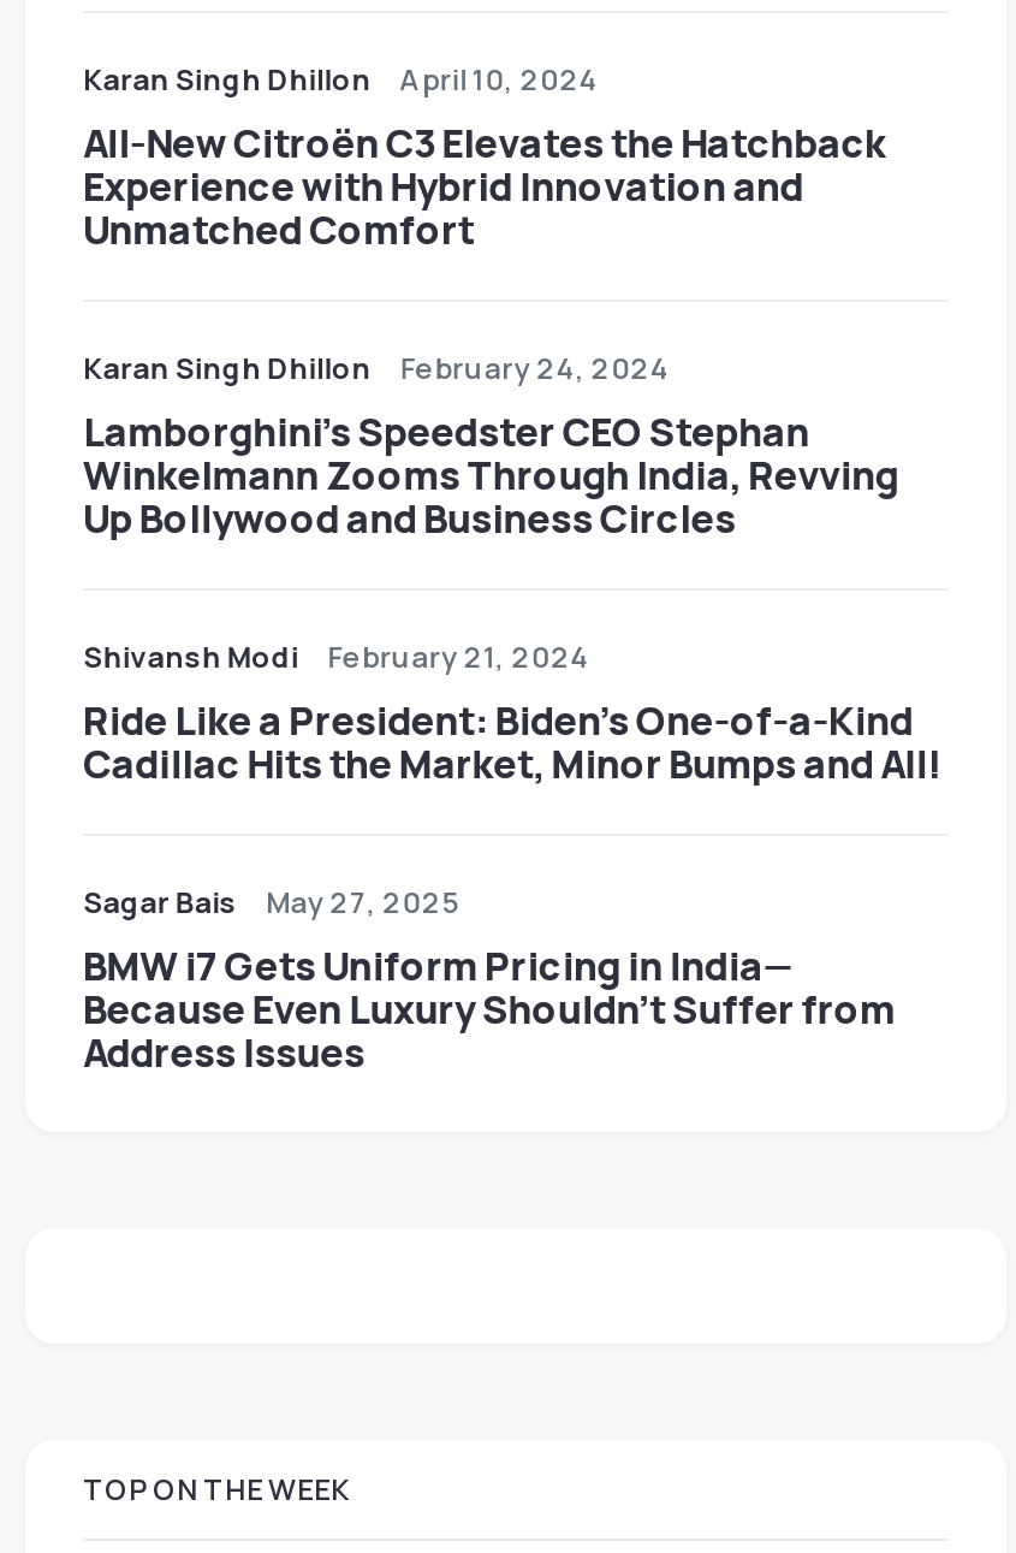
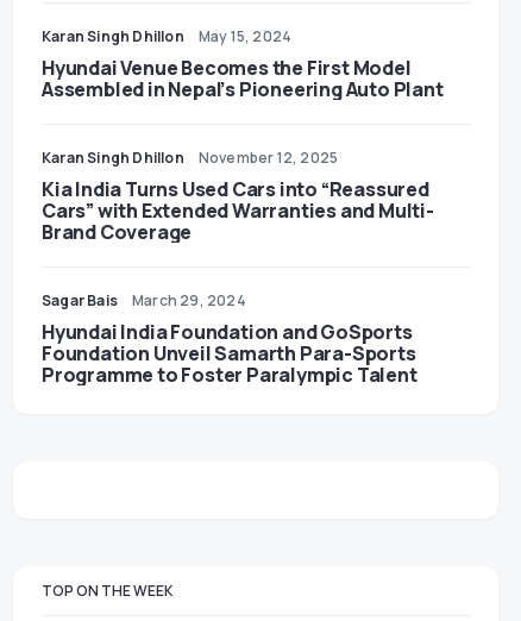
[83,59,886,256] April 10, 2024 | All-New Citroën C3 Elevates the Hatchback | Experience with Hybrid Innovation and | Unmatched Comfort -> [42,26,443,102] May 15, 2024 | Hyundai Venue Becomes the First Model | Assembled in Nepal’s Pioneering Auto Plant
[83,348,941,790] February 24, 2024 | Lamborghini’s Speedster CEO Stephan | Winkelmann Zooms Through India, Revving | Up Bollywood and Business Circles | Shivansh Modi | February 21, 2024 | Ride Like a President: Biden’s One-of-a-Kind | Cadillac Hits the Market, Minor Bumps and All! -> [42,148,434,245] November 12, 2025 | Kia India Turns Used Cars into “Reassured | Cars” with Extended Warranties and Multi- | Brand Coverage
[83,882,895,1079] May 27, 2025 | BMW i7 Gets Uniform Pricing in India— | Because Even Luxury Shouldn’t Suffer from | Address Issues -> [42,290,417,388] March 29, 2024 | Hyundai India Foundation and GoSports | Foundation Unveil Samarth Para-Sports | Programme to Foster Paralympic Talent

